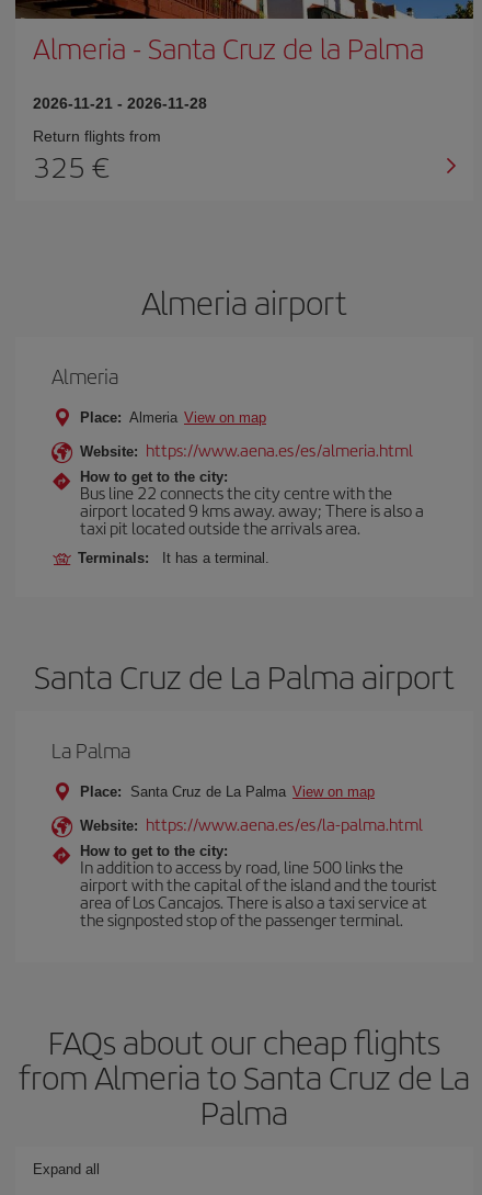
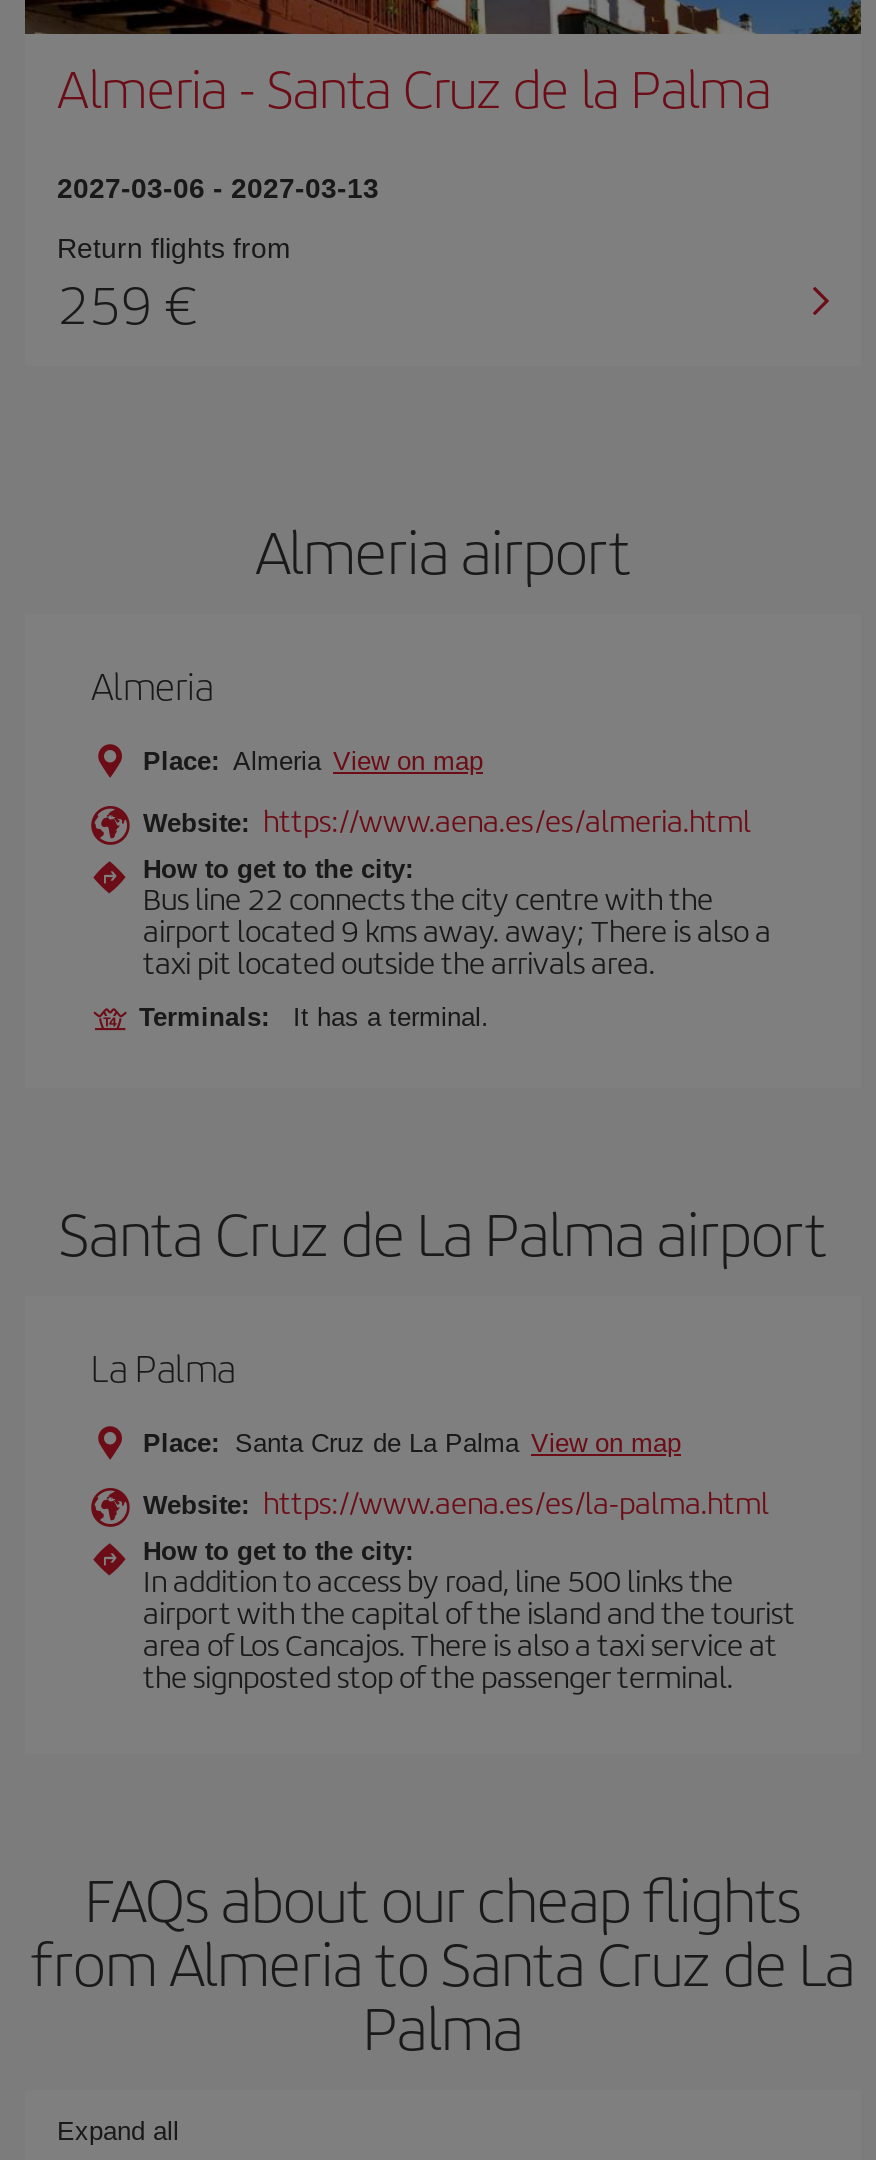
[33,94,207,112] 2026-11-21 - 2026-11-28 -> [57,172,379,204] 2027-03-06 - 2027-03-13
[33,146,110,187] 325 -> [57,266,197,340] 259

